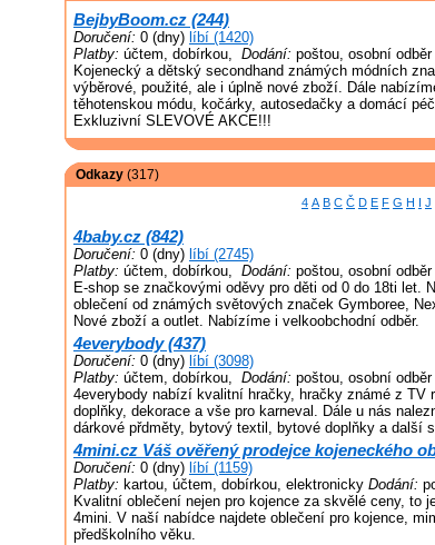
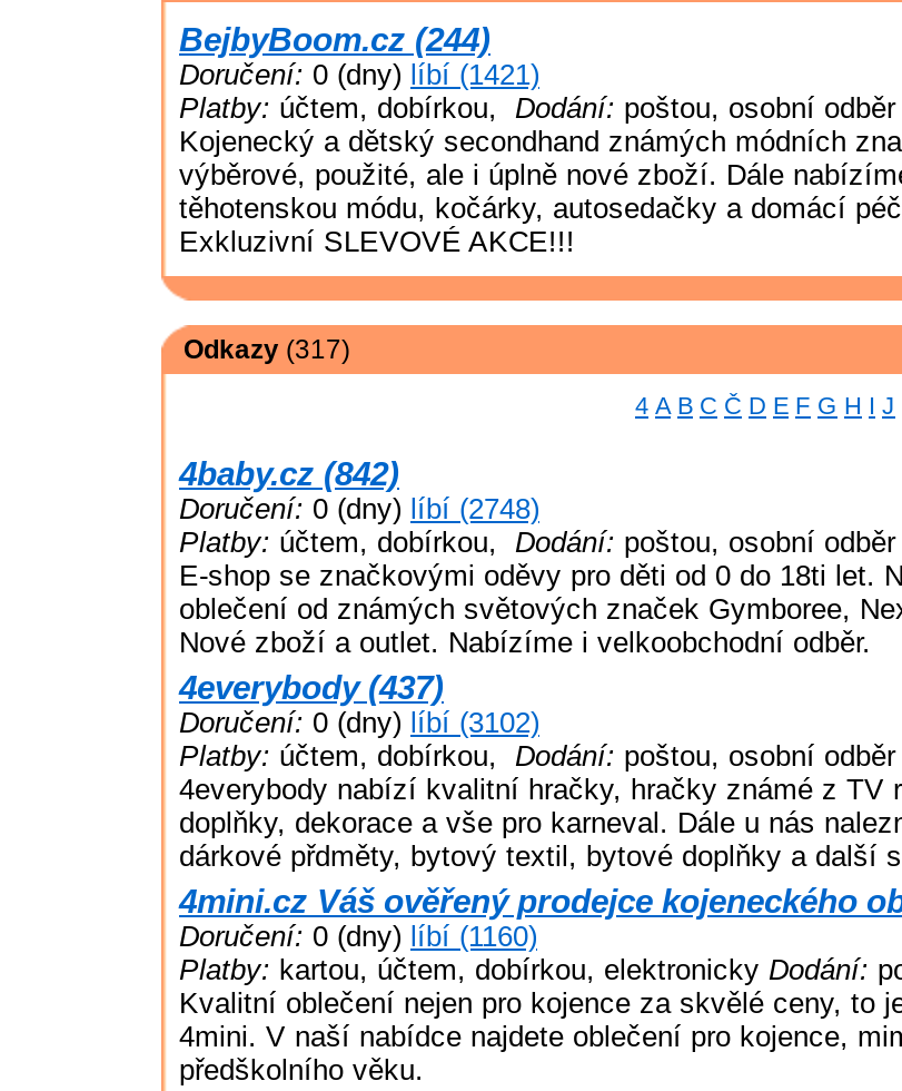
[73,29,254,46] Doručení: 0 (dny) líbí (1420) -> [179,58,539,91] Doručení: 0 (dny) líbí (1421)
[73,246,254,262] Doručení: 0 (dny) líbí (2745) -> [179,492,539,525] Doručení: 0 (dny) líbí (2748)
[73,353,254,369] Doručení: 0 (dny) líbí (3098) -> [179,706,539,739] Doručení: 0 (dny) líbí (3102)
[73,459,253,476] Doručení: 0 (dny) líbí (1159) -> [179,920,537,953] Doručení: 0 (dny) líbí (1160)

